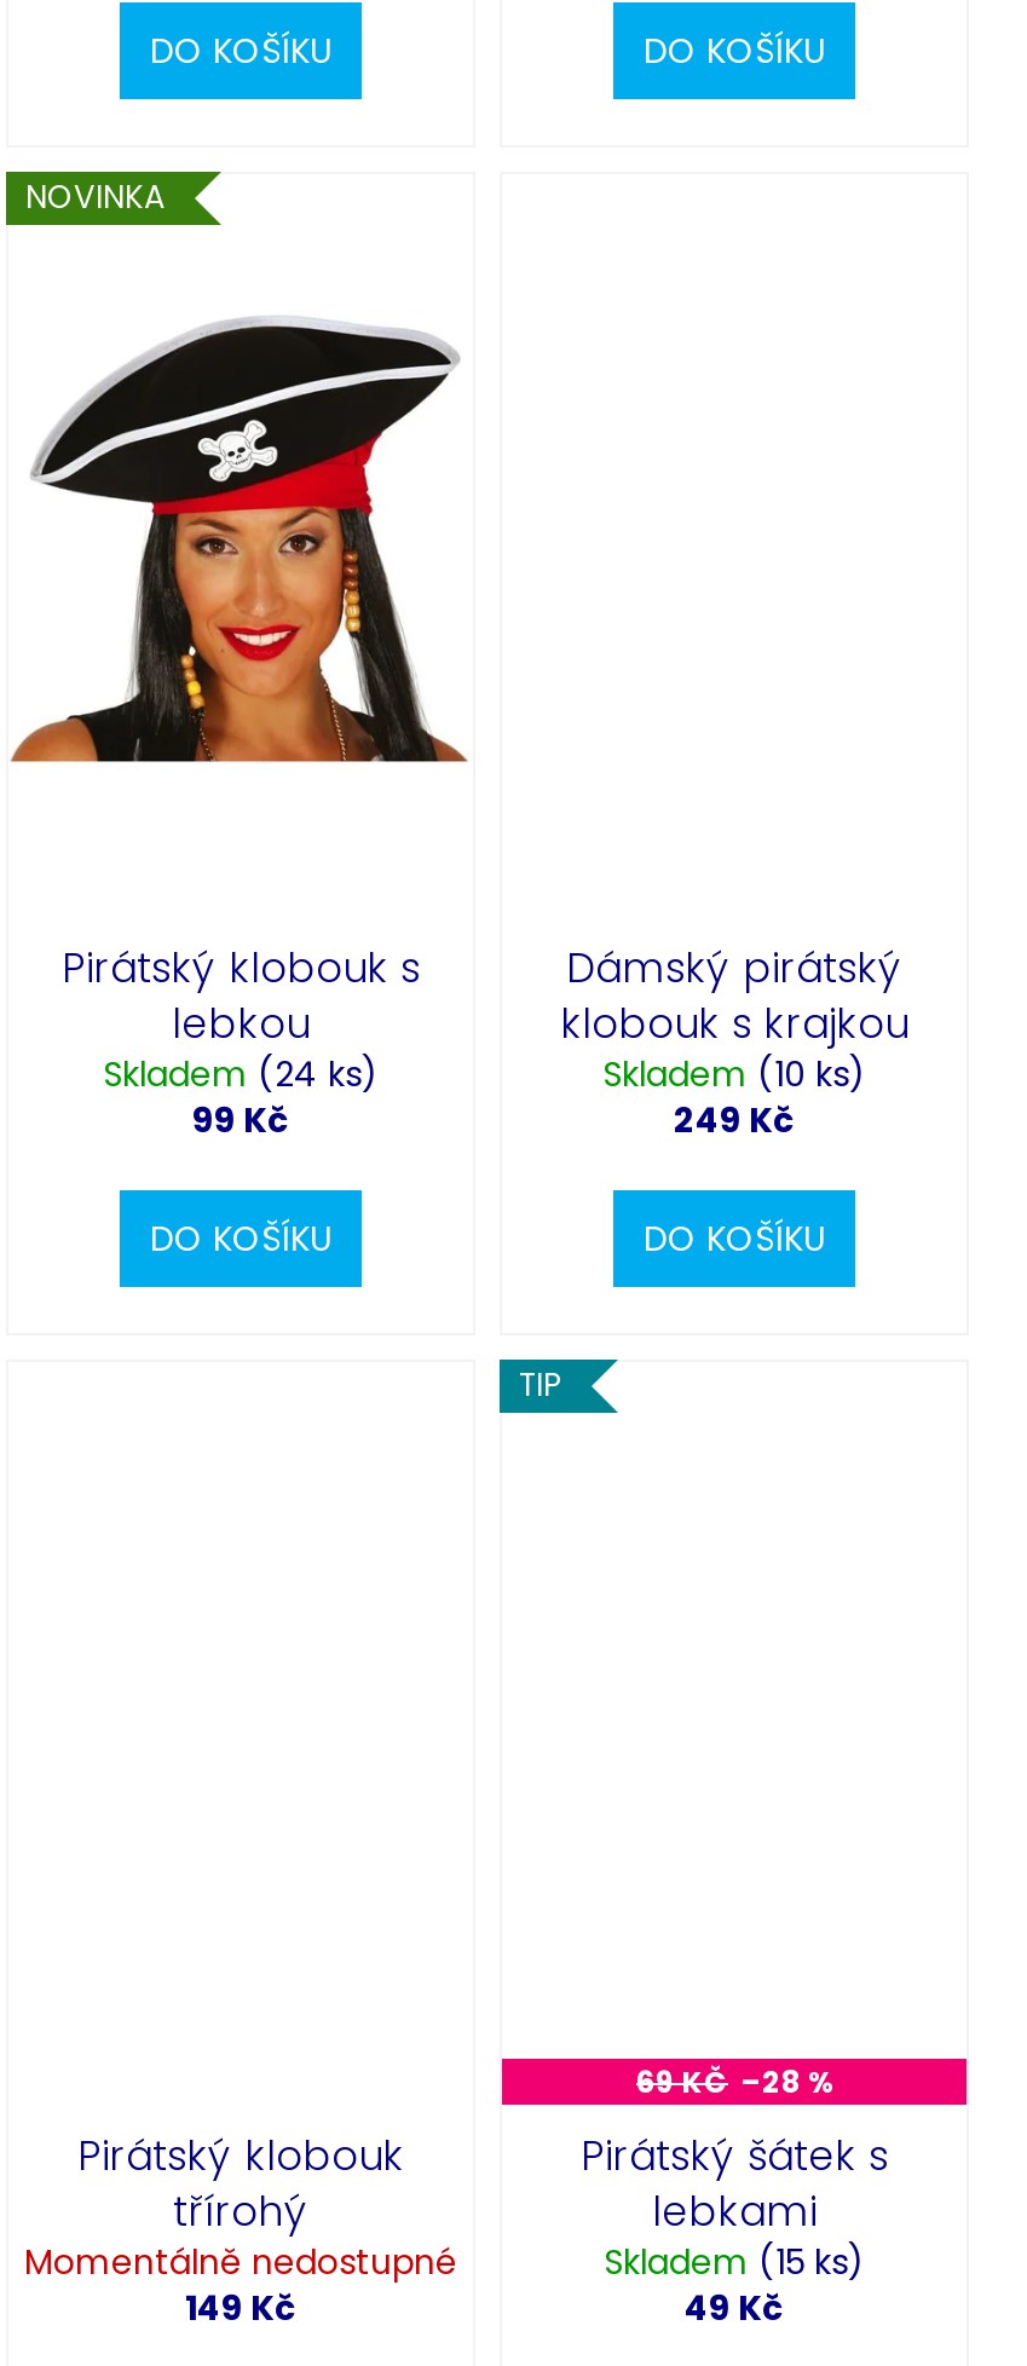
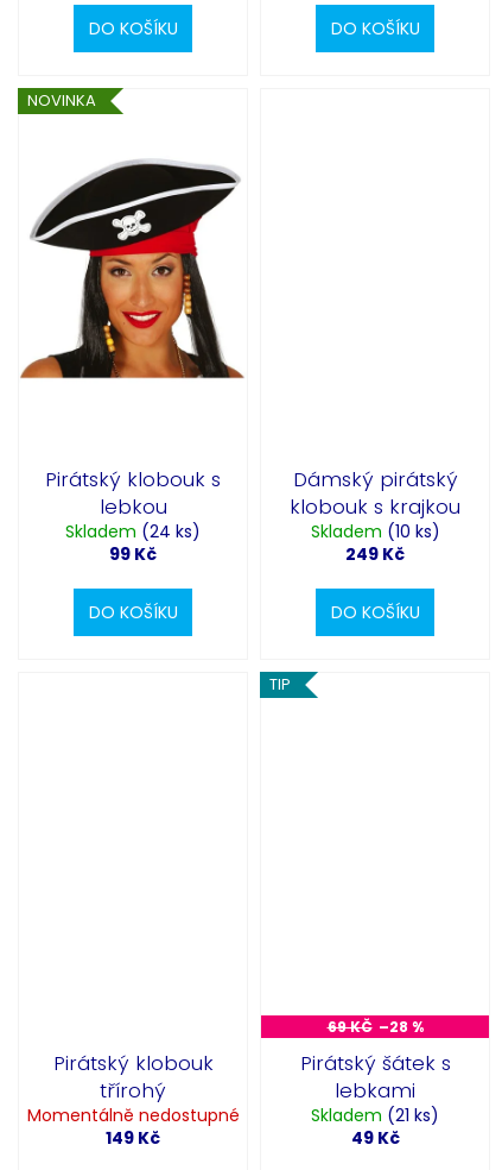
[604,2238,865,2286] Skladem (15 ks) -> [311,1103,439,1127] Skladem (21 ks)

